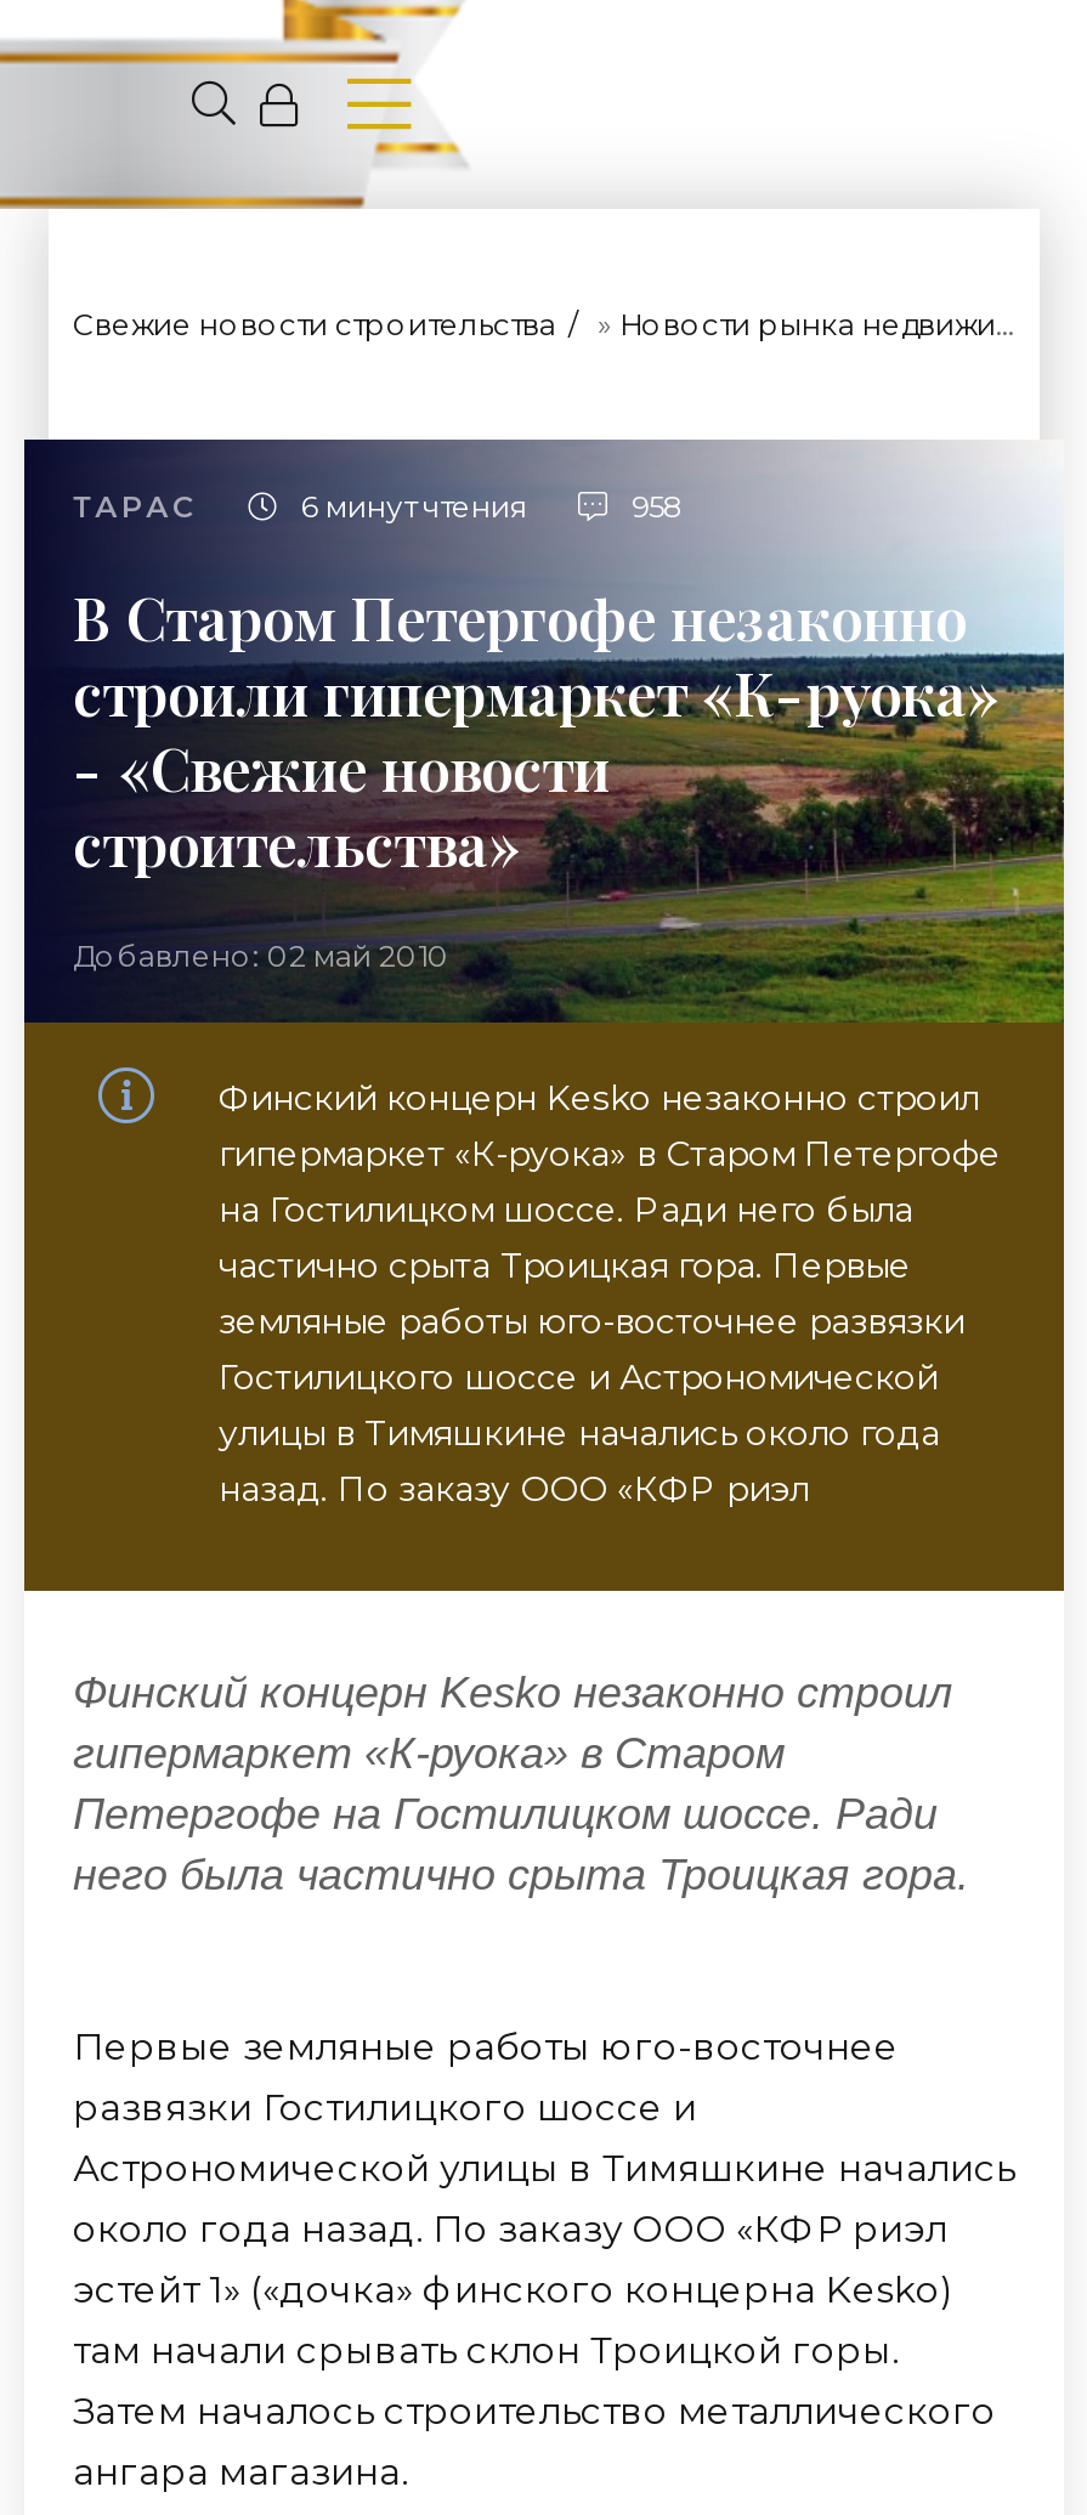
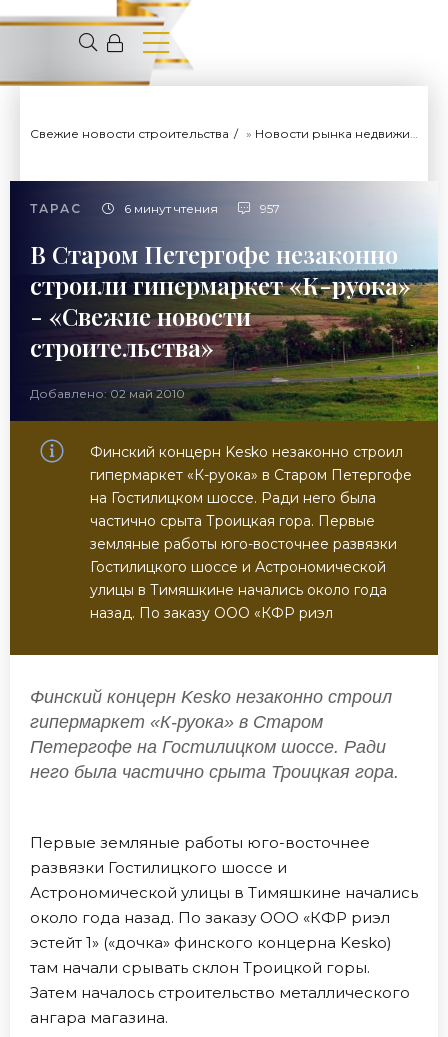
[632,488,683,525] 958 -> [260,201,280,216] 957

